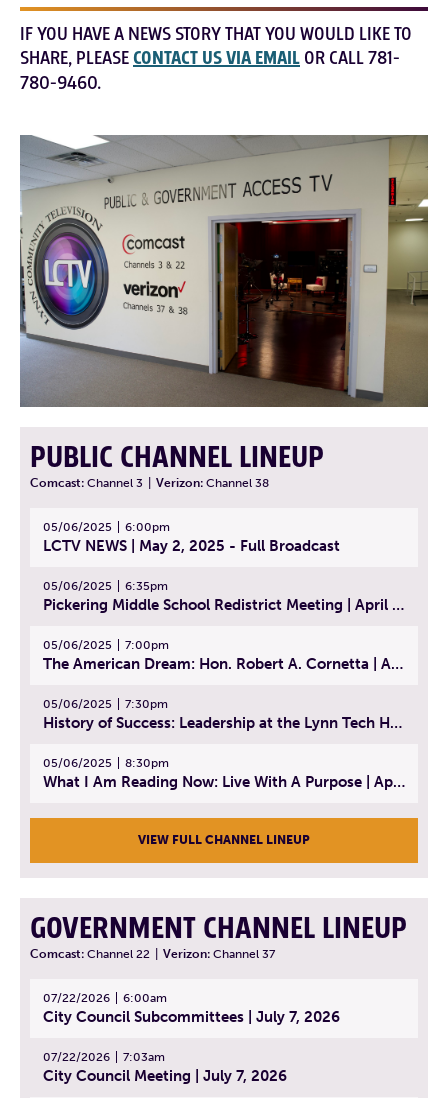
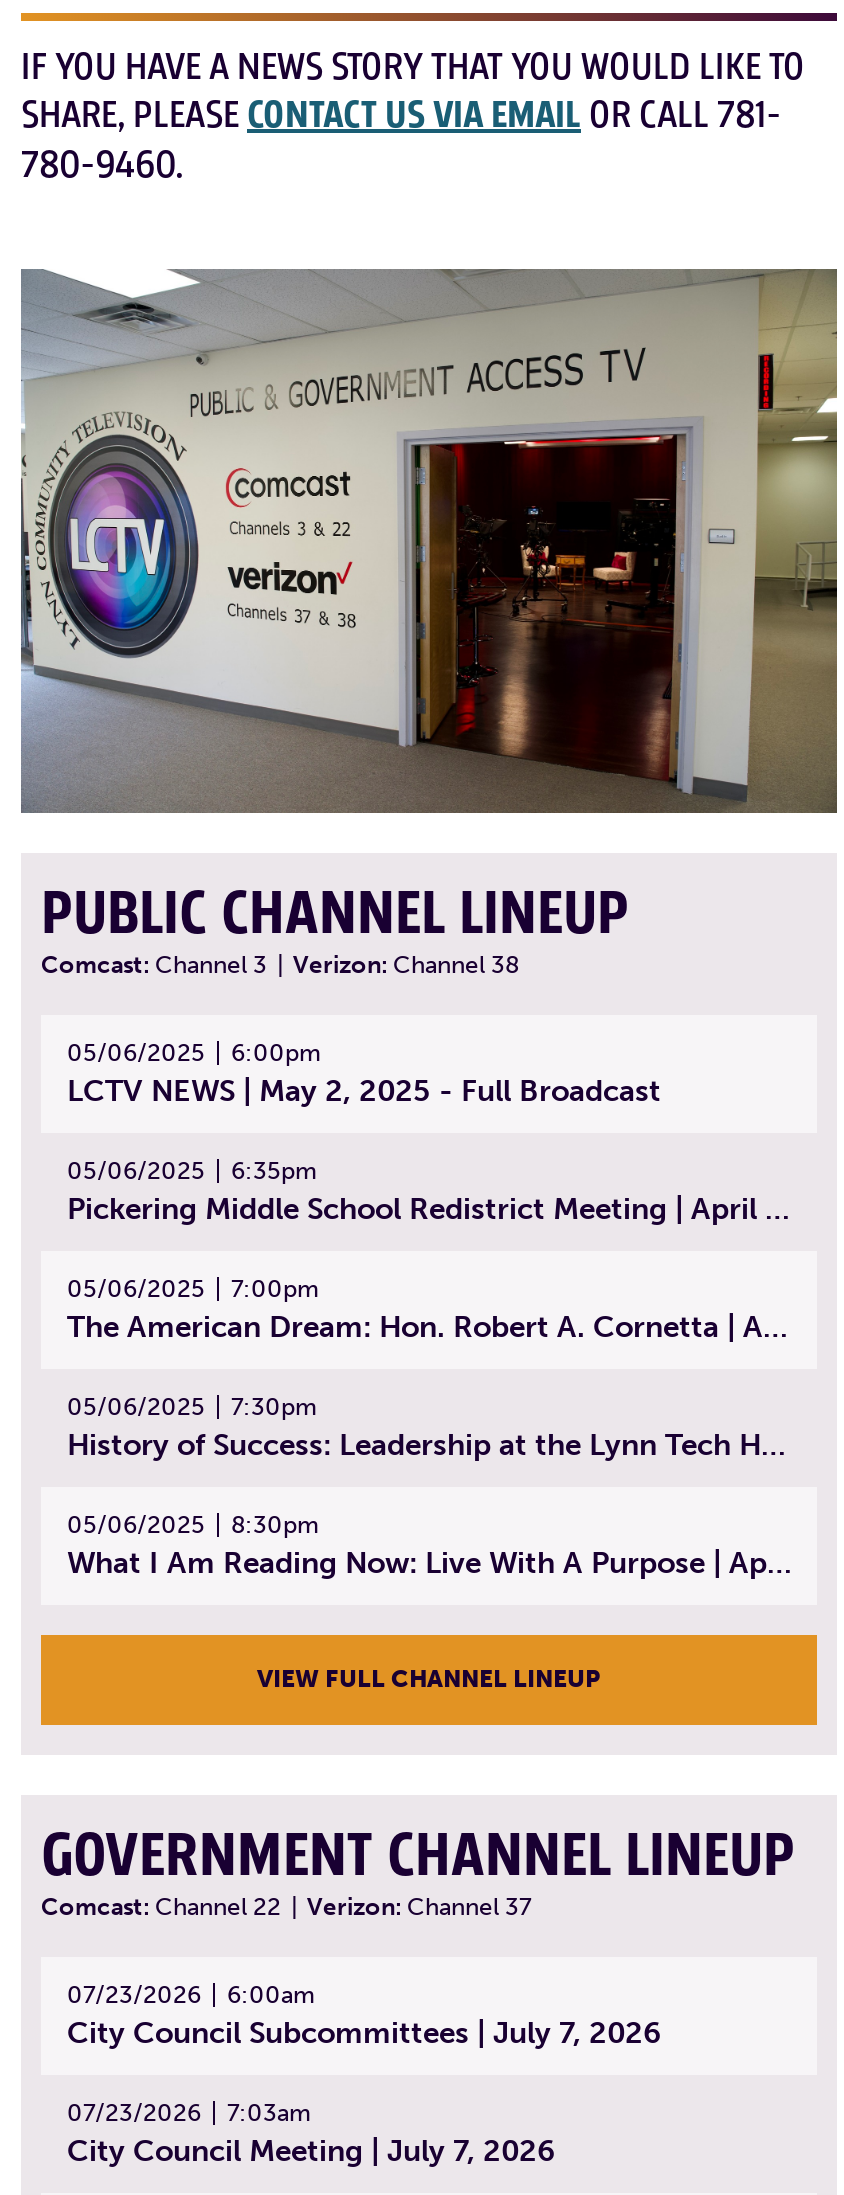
[43,991,167,1005] 07/22/2026 6:00am -> [67,1982,315,2010] 07/23/2026 6:00am
[43,1050,165,1064] 07/22/2026 7:03am -> [67,2100,311,2128] 07/23/2026 7:03am

